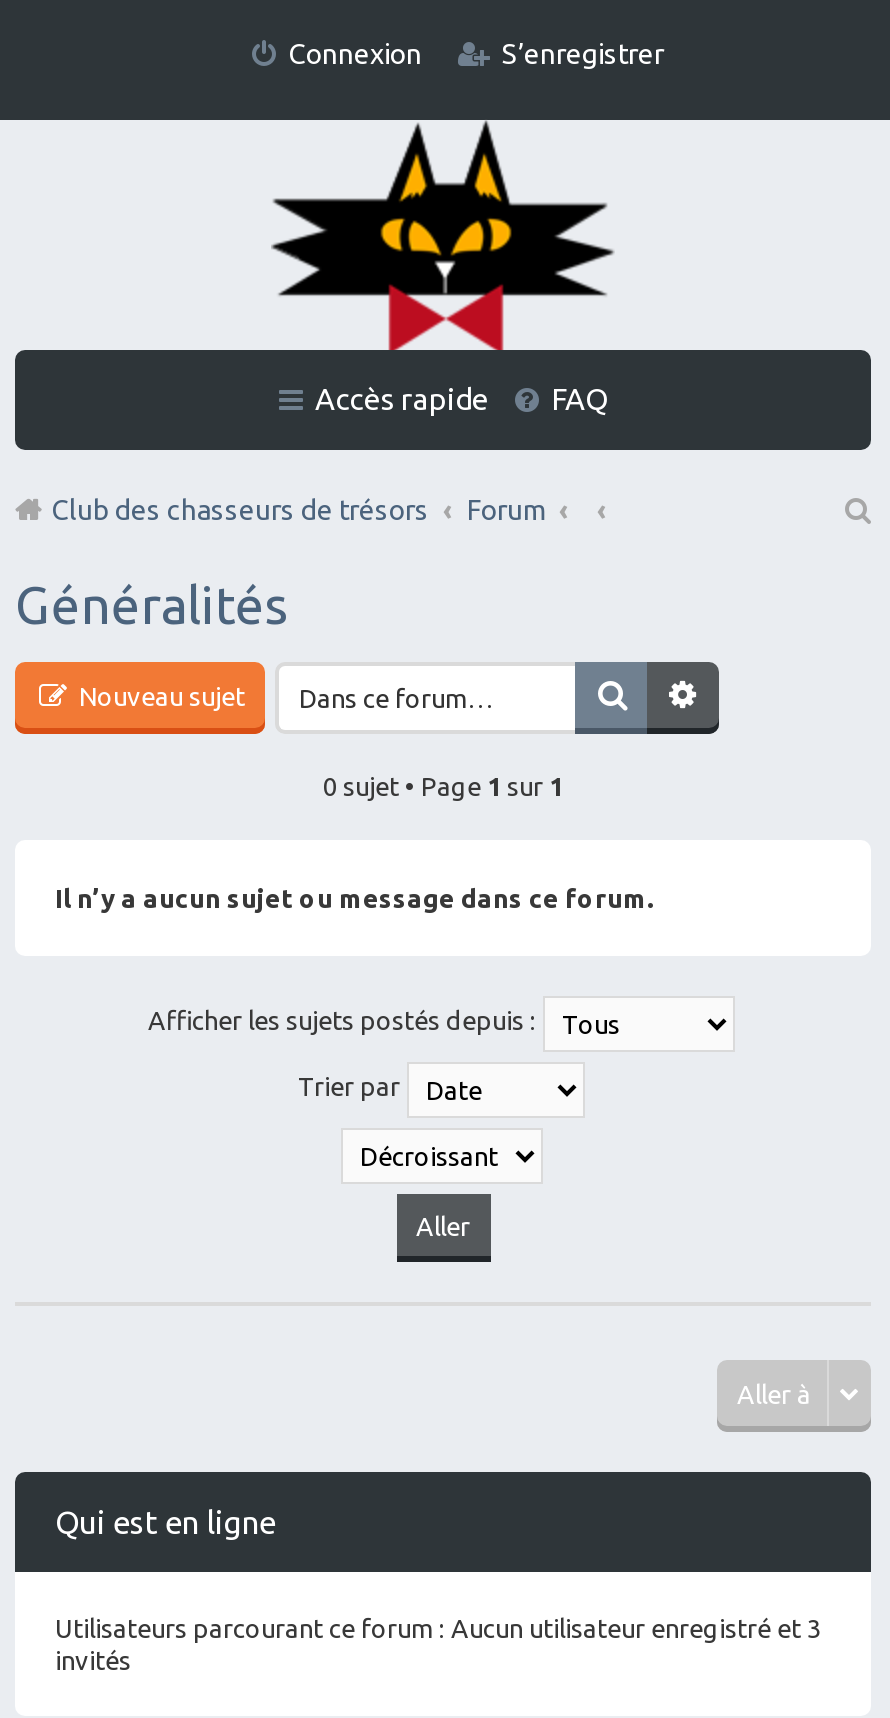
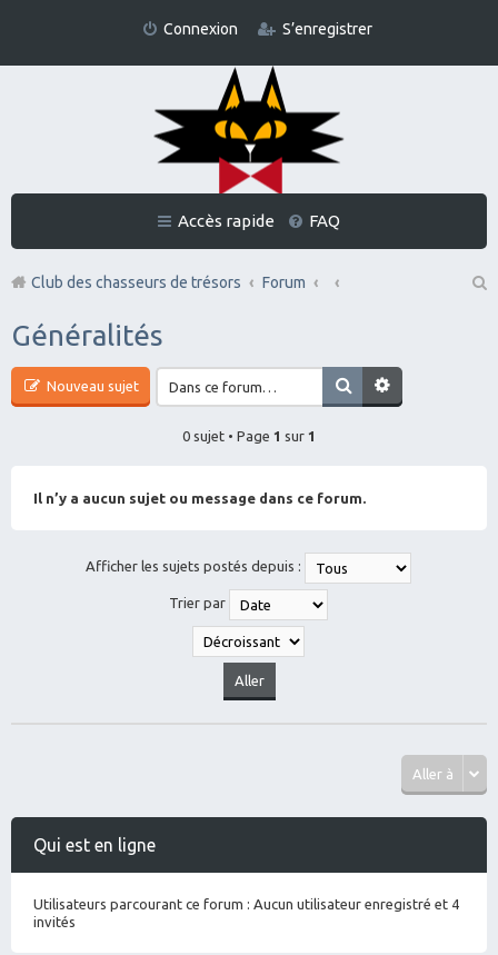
[55,1614,821,1642] Utilisateurs parcourant ce forum : Aucun utilisateur enregistré et 3 -> [33,896,459,912] Utilisateurs parcourant ce forum : Aucun utilisateur enregistré et 4

